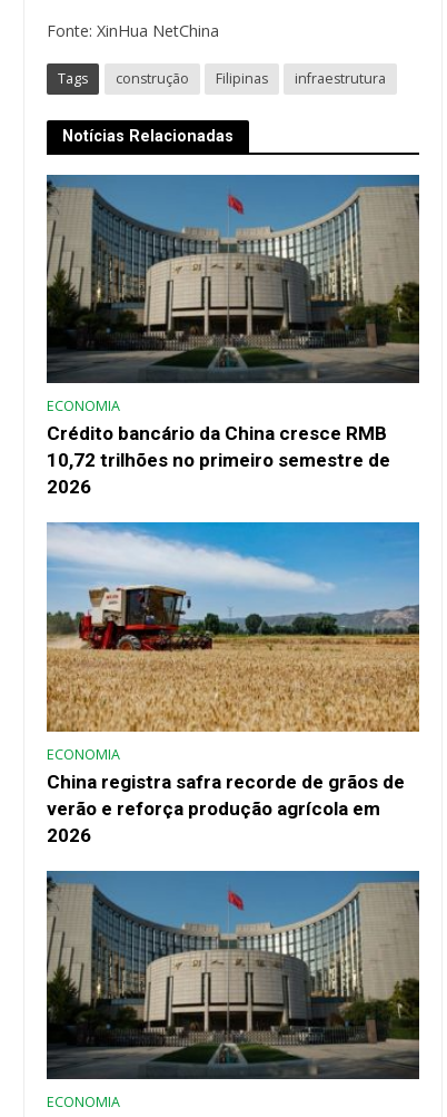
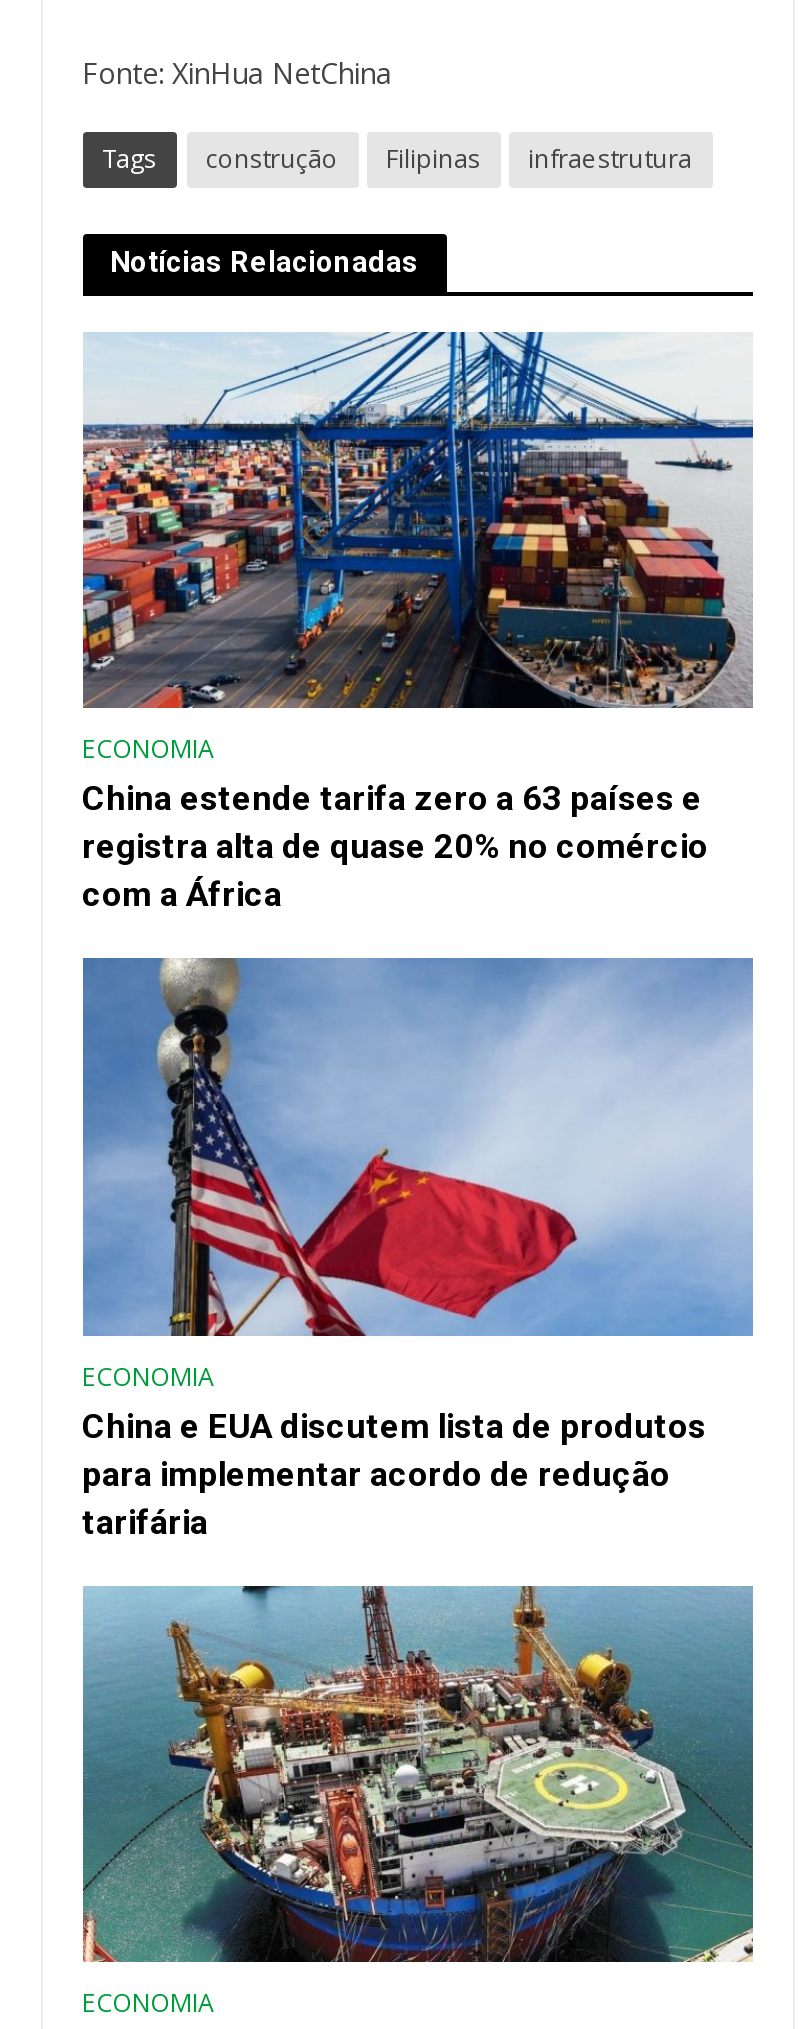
[46,174,420,498] [image] | Crédito bancário da China cresce RMB | 10,72 trilhões no primeiro semestre de | 2026 -> [81,332,755,914] [image] | China estende tarifa zero a 63 países e | registra alta de quase 20% no comércio | com a África
[46,521,420,846] [image] | China registra safra recorde de grãos de | verão e reforça produção agrícola em | 2026 -> [81,958,755,1541] [image] | China e EUA discutem lista de produtos | para implementar acordo de redução | tarifária
[46,871,420,1080] [image] -> [81,1586,755,1964] [image]

